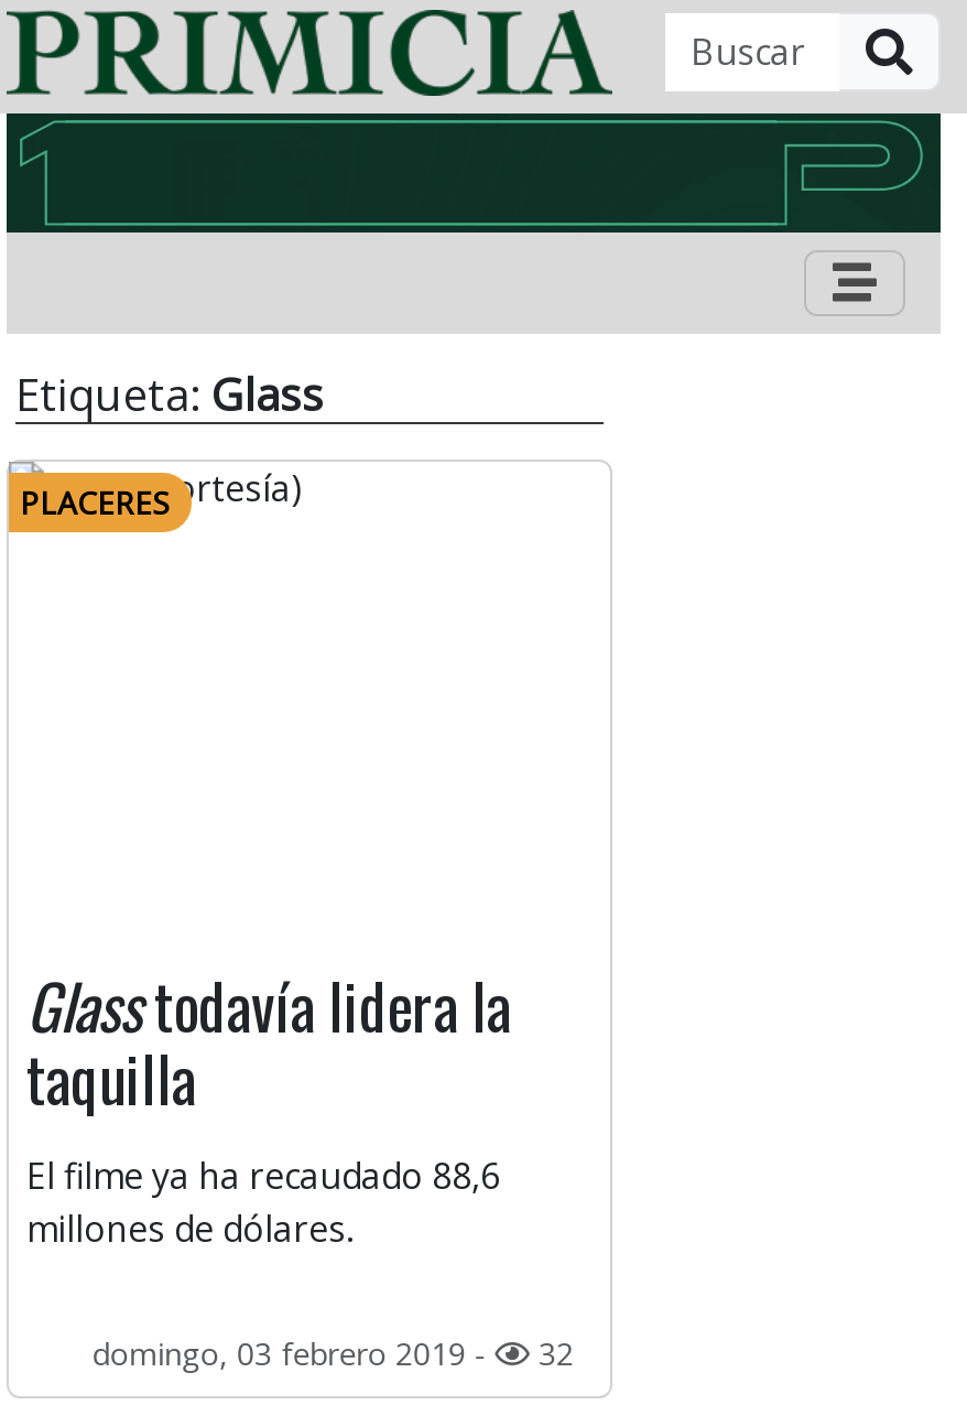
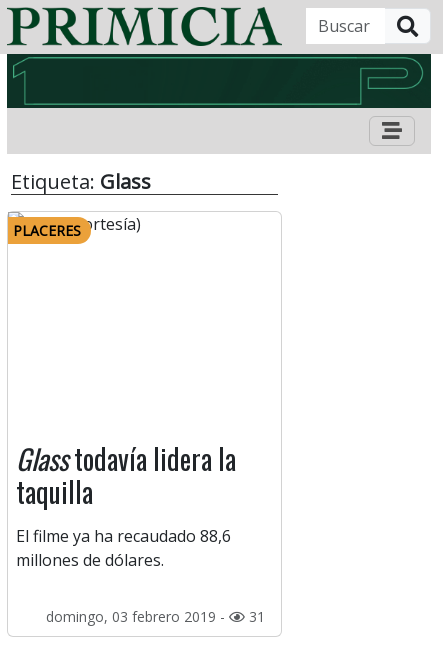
[92,1332,574,1374] domingo, 03 febrero 2019 - 32 -> [46,607,265,626] domingo, 03 febrero 2019 - 31

